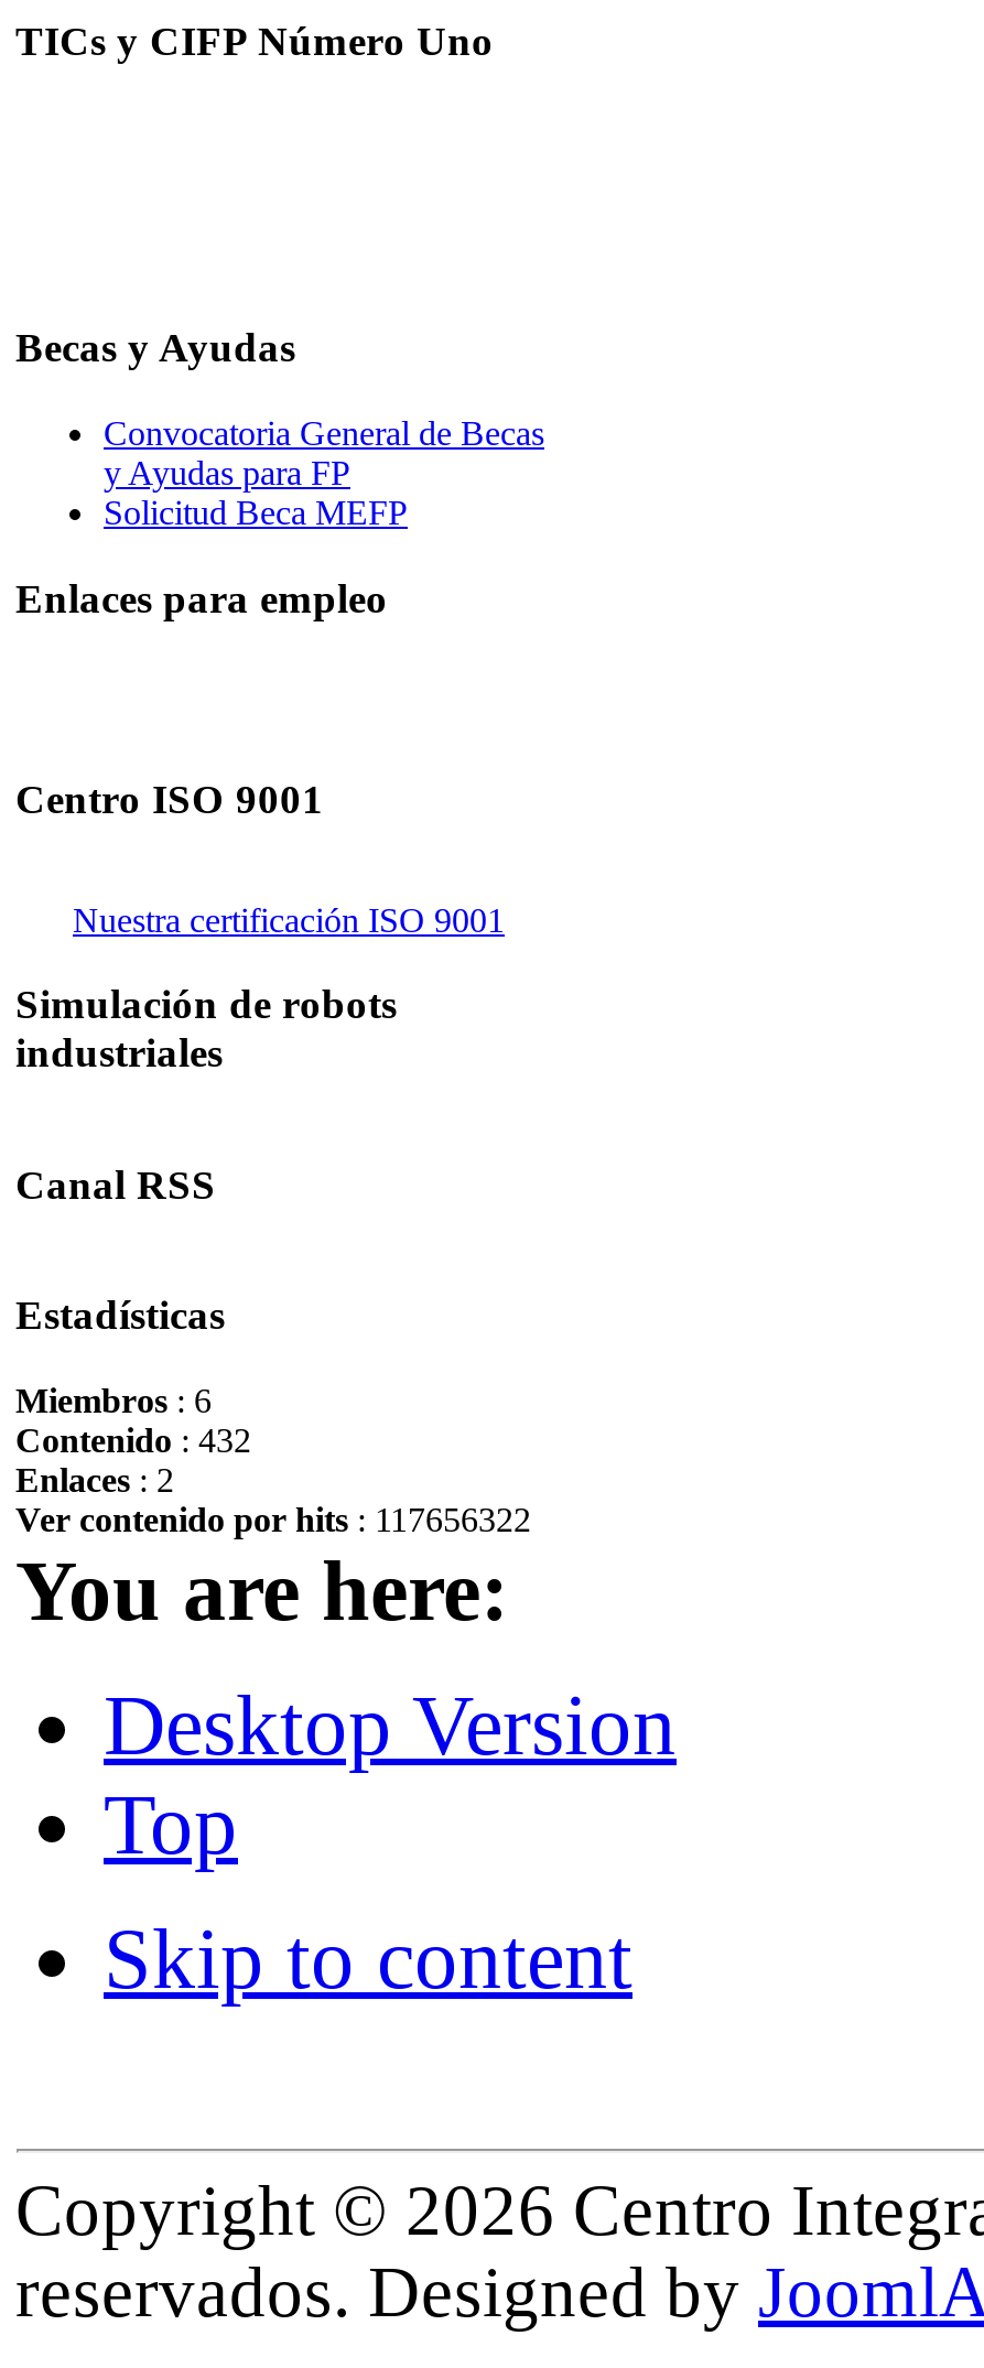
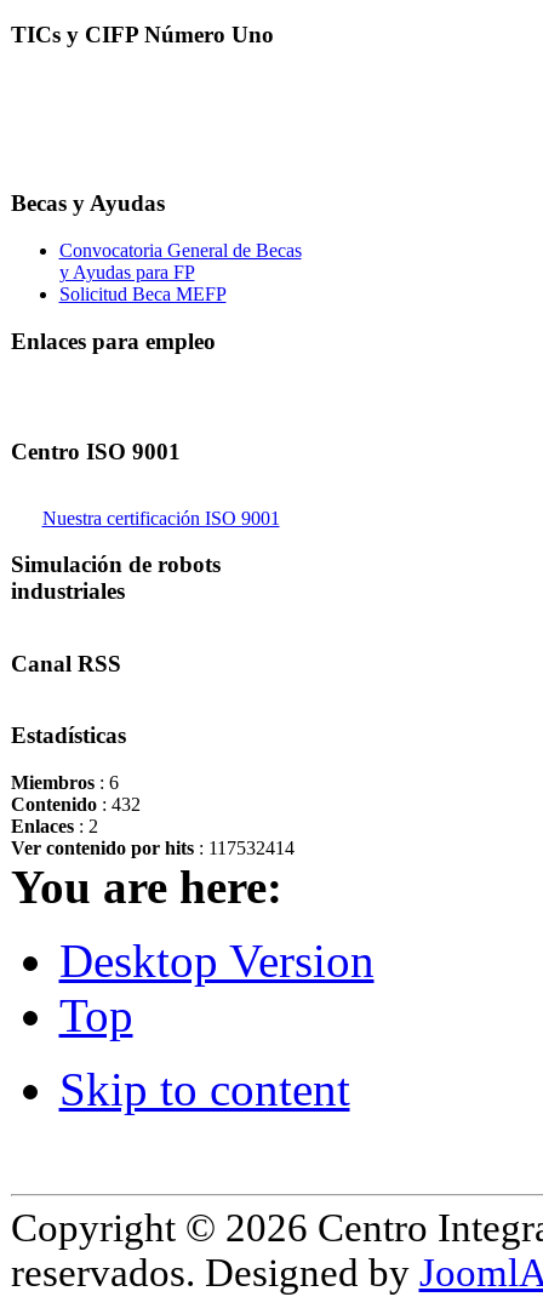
[15,1501,531,1538] Ver contenido por hits: 117656322 -> [10,838,294,858] Ver contenido por hits: 117532414

